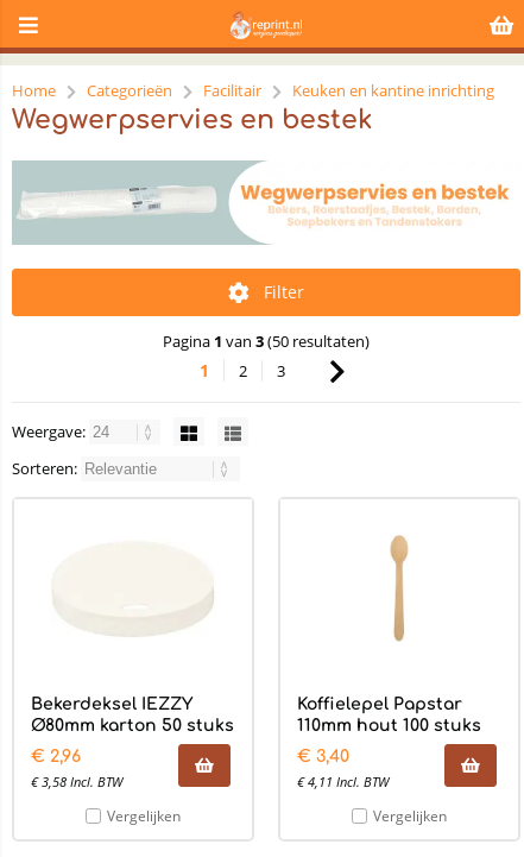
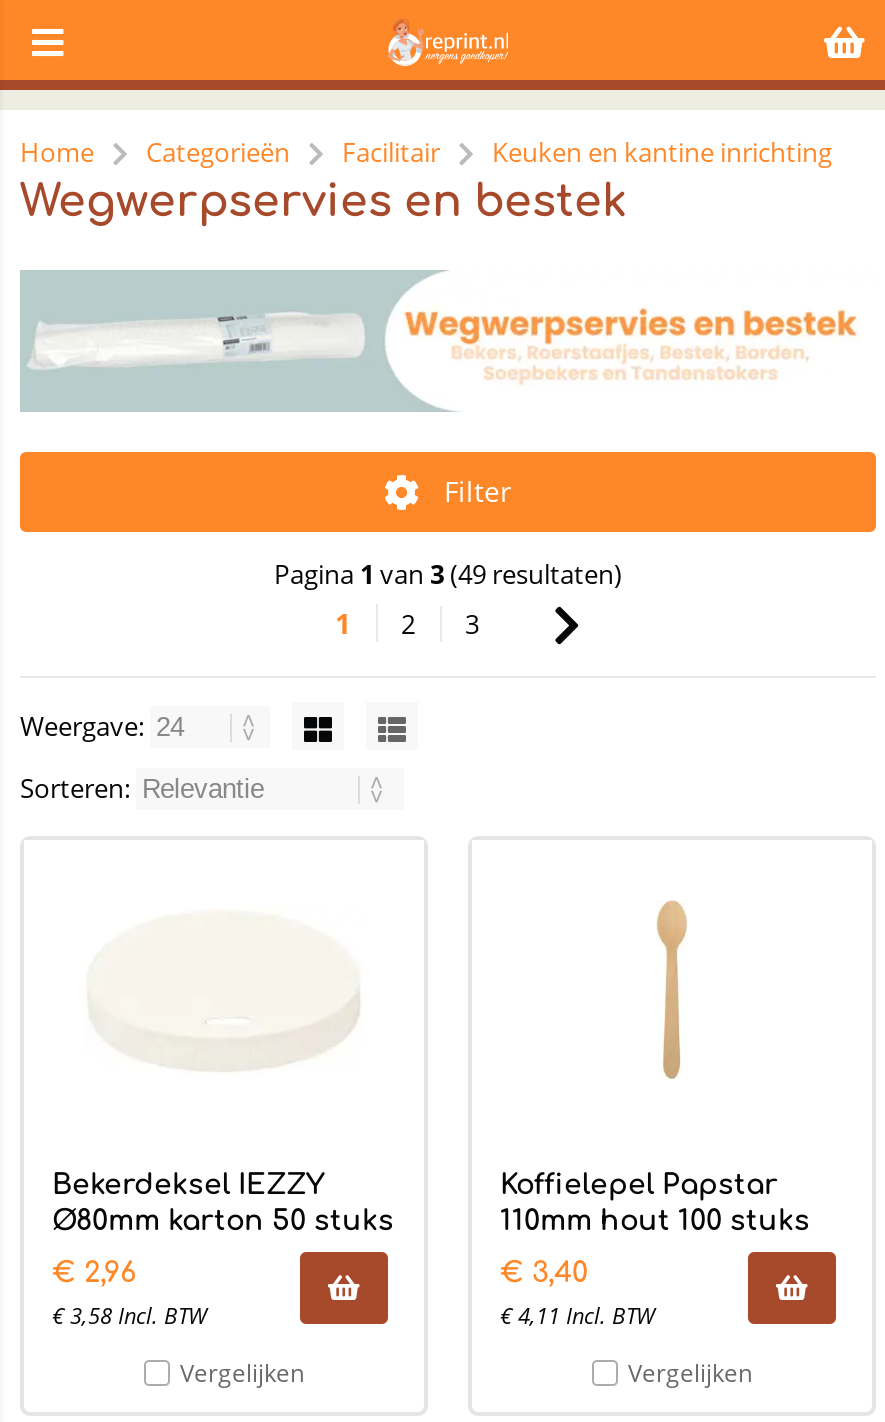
[163,331,370,352] Pagina 1 van 3 (50 resultaten) -> [274,557,622,593] Pagina 1 van 3 (49 resultaten)

